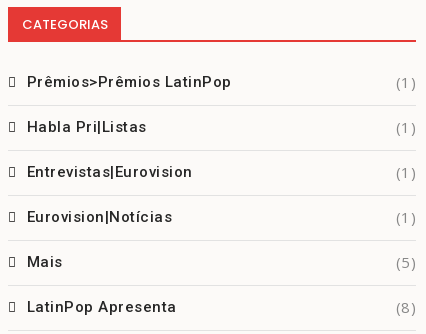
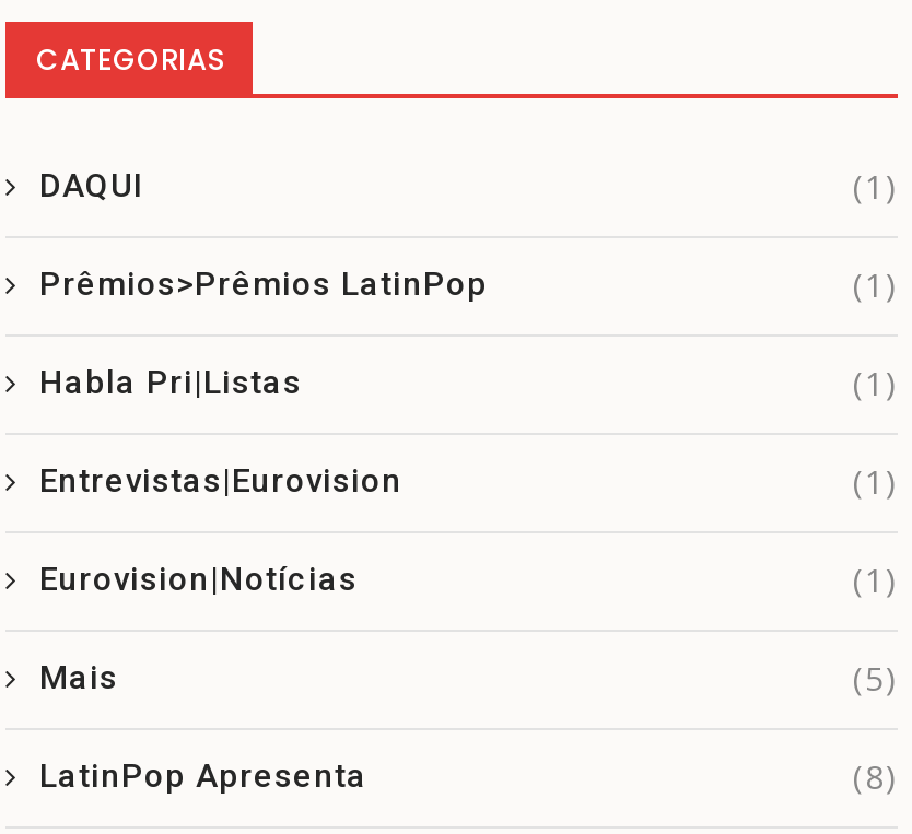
none -> [39,164,898,208] DAQUI | (1)

